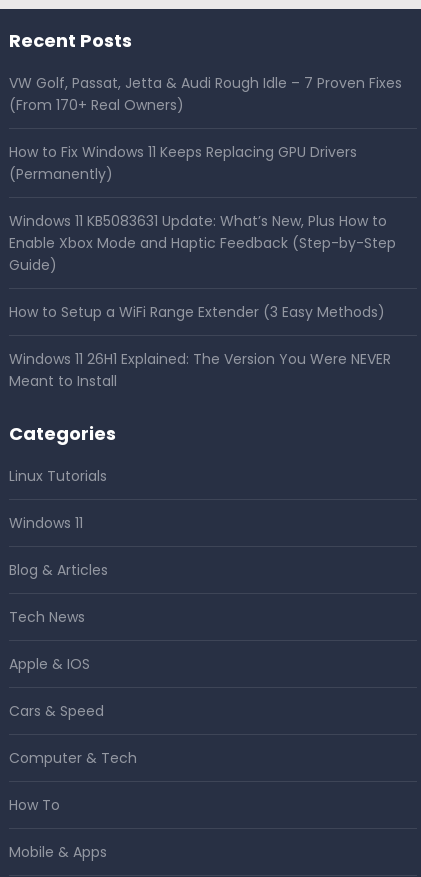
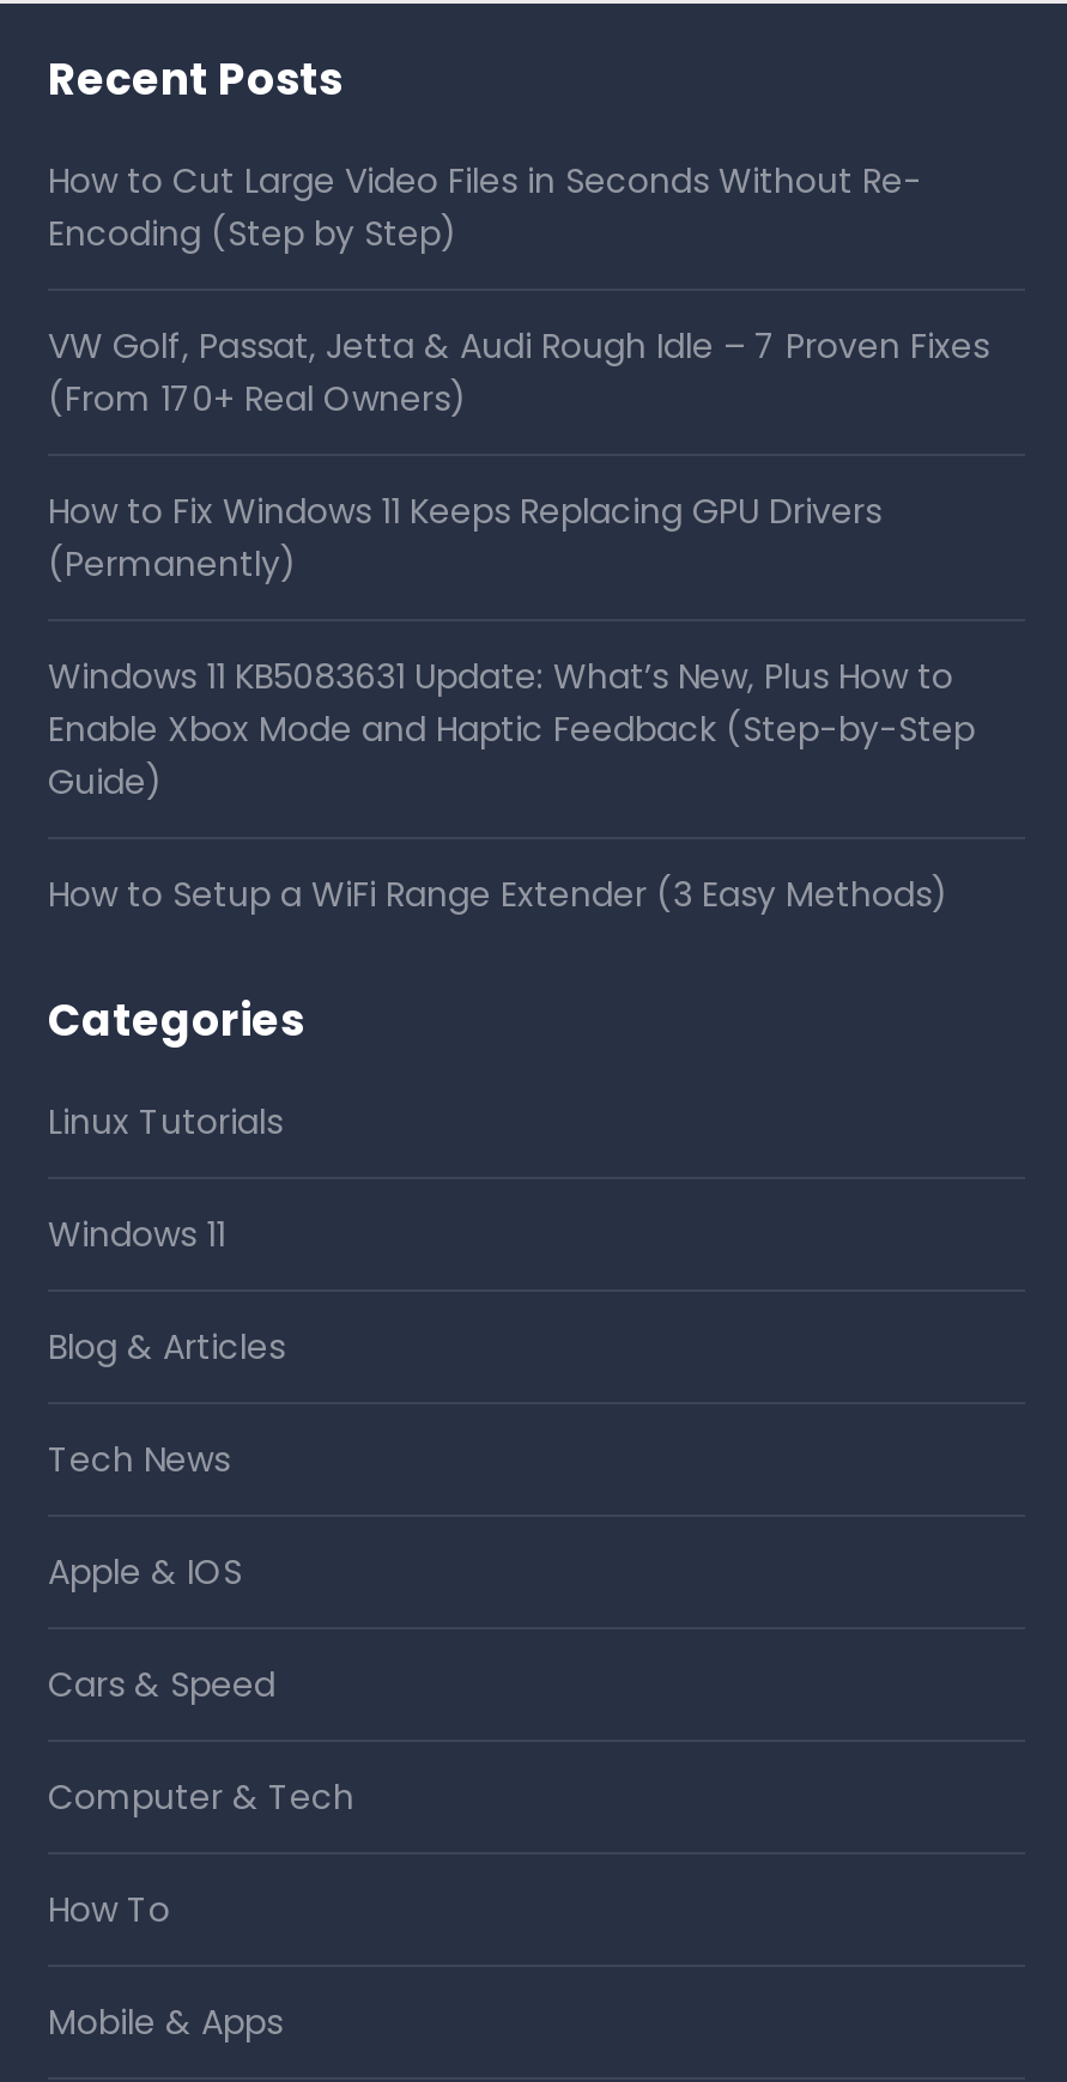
none -> [48,156,922,257] How to Cut Large Video Files in Seconds Without Re- | Encoding (Step by Step)
moved [9,73,402,322] -> [48,322,989,918]: VW Golf, Passat, Jetta & Audi Rough Idle – 7 Proven Fixes | (From 170+ Real Owners) | (Permanently) | Windows 11 KB5083631 Update: What’s New, Plus How to | Enable Xbox Mode and Haptic Feedback (Step-by-Step | Guide) | How to Setup a WiFi Range Extender (3 Easy Methods)
[9,349,391,391] Windows 11 26H1 Explained: The Version You Were NEVER | Meant to Install -> none

